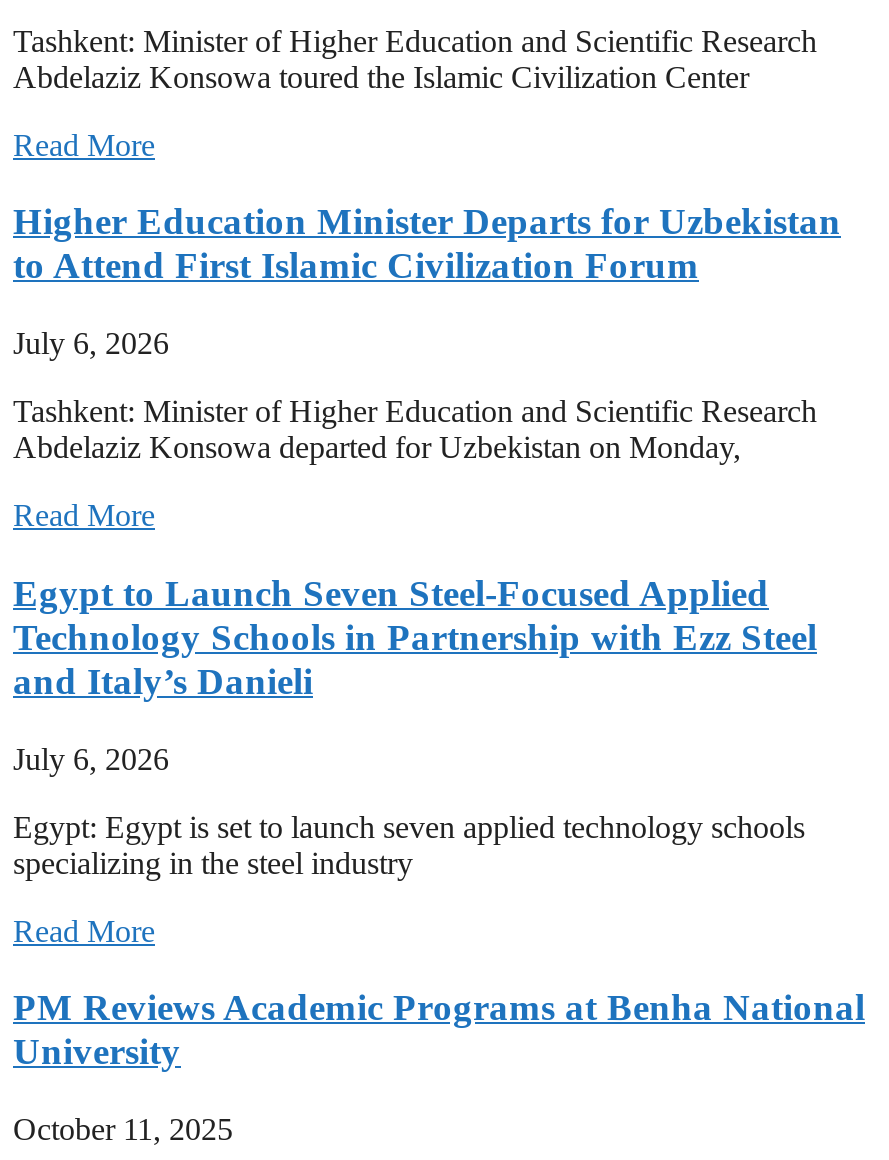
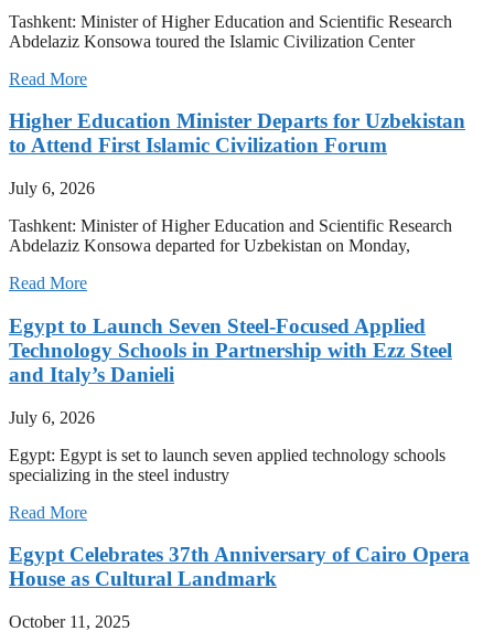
[13,986,865,1072] PM Reviews Academic Programs at Benha National | University -> [9,543,470,590] Egypt Celebrates 37th Anniversary of Cairo Opera | House as Cultural Landmark

